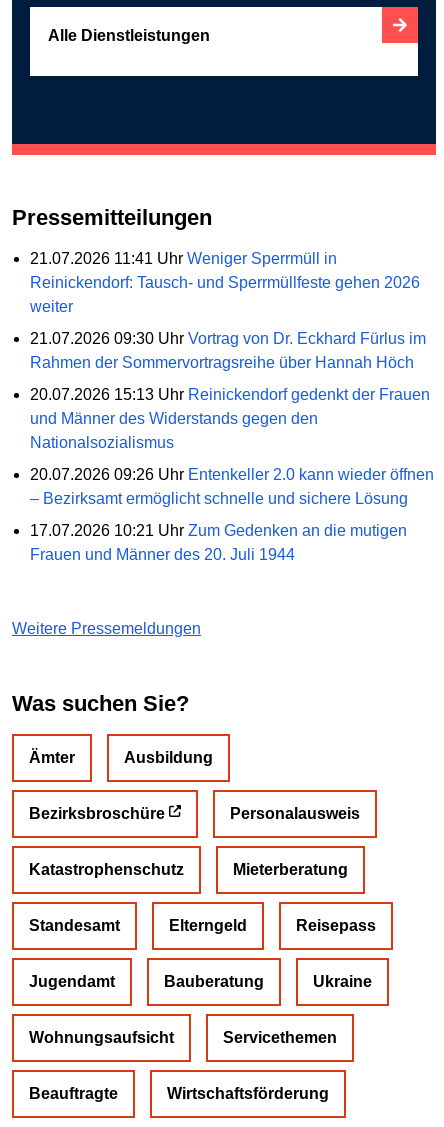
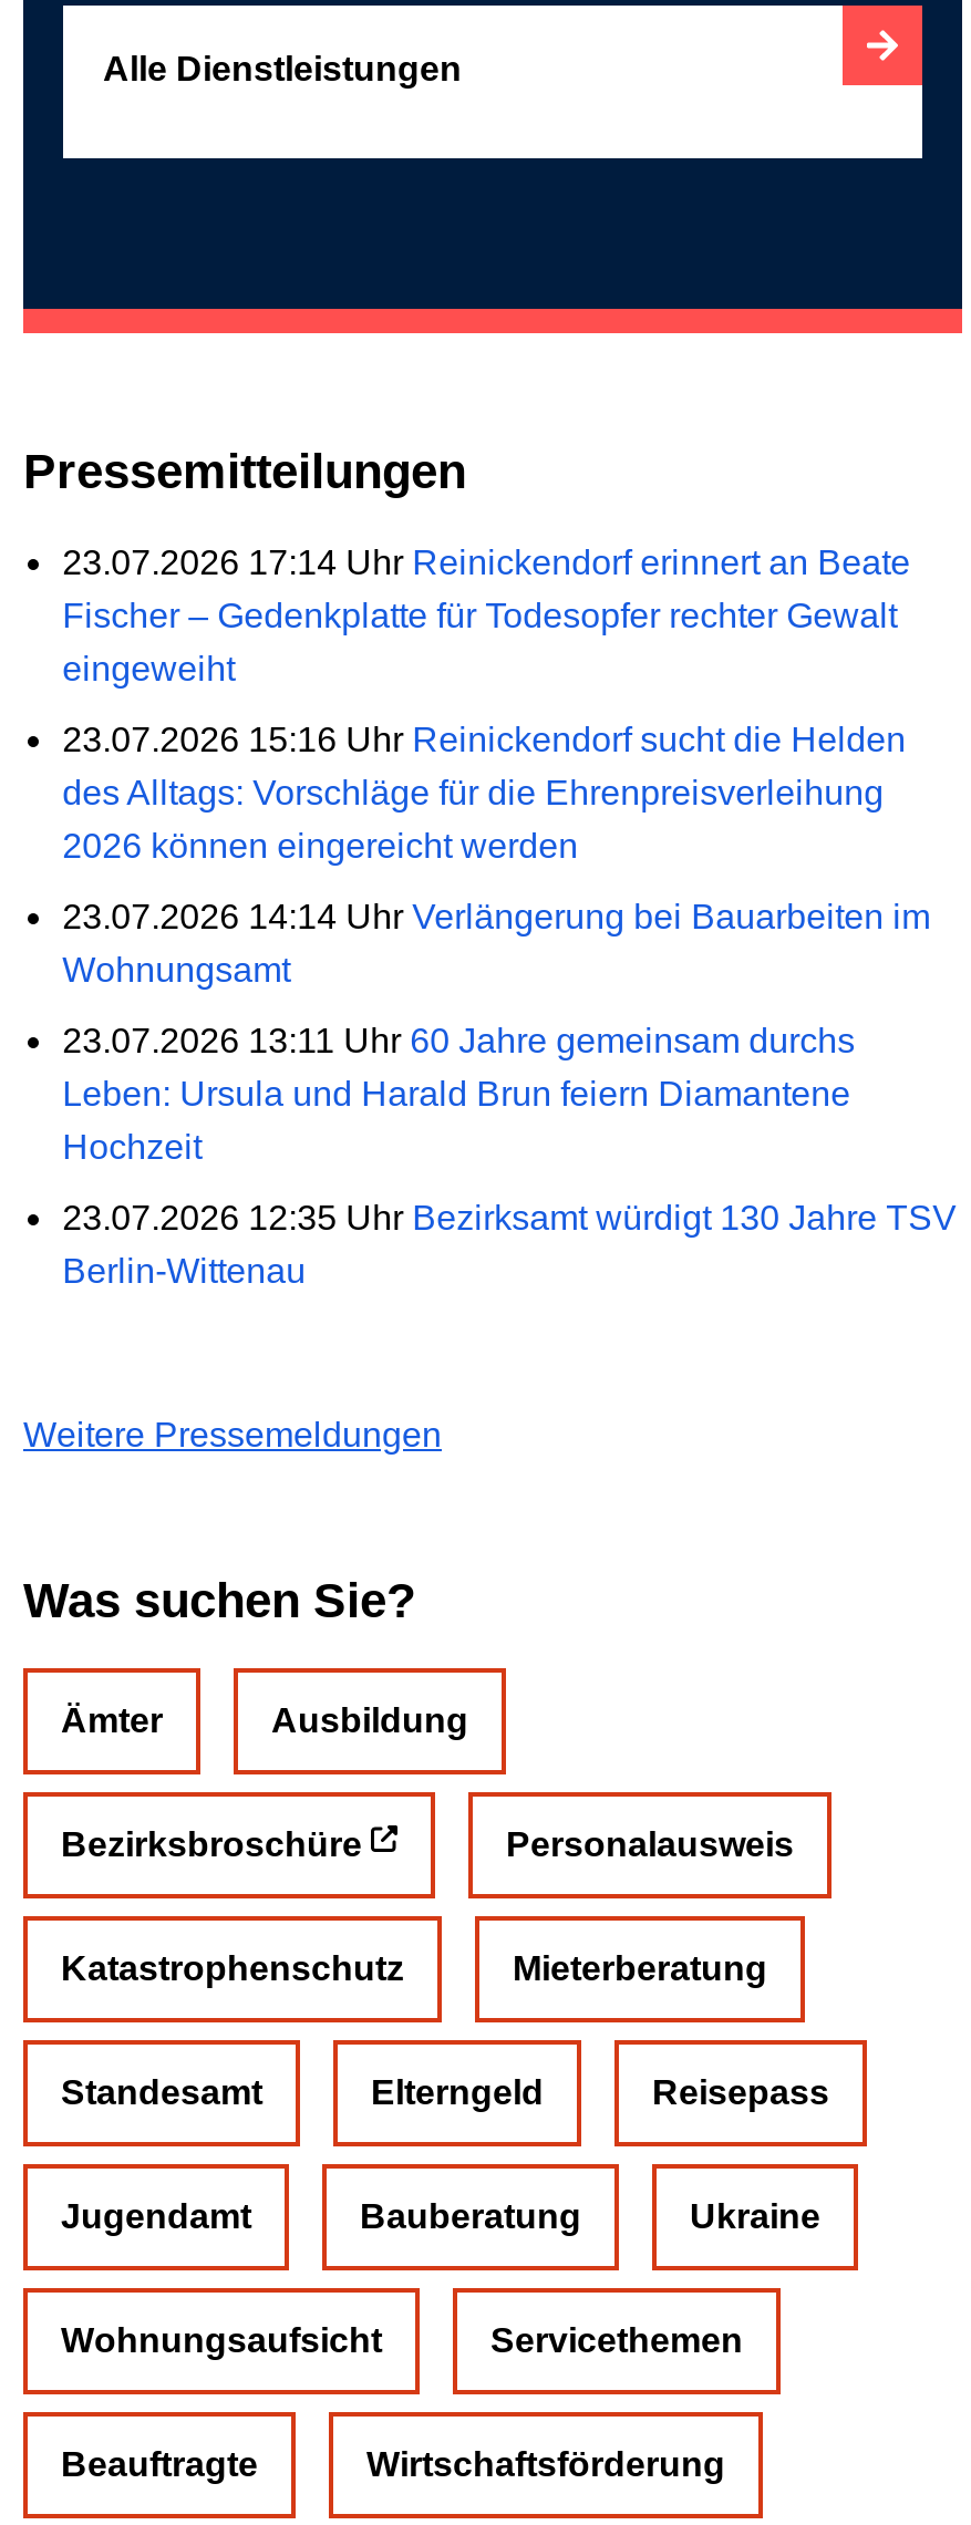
[30,250,420,315] 21.07.2026 11:41 Uhr Weniger Sperrmüll in | Reinickendorf: Tausch- und Sperrmüllfeste gehen 2026 | weiter -> [62,544,910,687] 23.07.2026 17:14 Uhr Reinickendorf erinnert an Beate | Fischer – Gedenkplatte für Todesopfer rechter Gewalt | eingeweiht
[30,330,426,371] 21.07.2026 09:30 Uhr Vortrag von Dr. Eckhard Fürlus im | Rahmen der Sommervortragsreihe über Hannah Höch -> [62,721,906,865] 23.07.2026 15:16 Uhr Reinickendorf sucht die Helden | des Alltags: Vorschläge für die Ehrenpreisverleihung | 2026 können eingereicht werden
[30,386,430,451] 20.07.2026 15:13 Uhr Reinickendorf gedenkt der Frauen | und Männer des Widerstands gegen den | Nationalsozialismus -> [62,898,930,989] 23.07.2026 14:14 Uhr Verlängerung bei Bauarbeiten im | Wohnungsamt
[30,466,434,507] 20.07.2026 09:26 Uhr Entenkeller 2.0 kann wieder öffnen | – Bezirksamt ermöglicht schnelle und sichere Lösung -> [62,1022,855,1166] 23.07.2026 13:11 Uhr 60 Jahre gemeinsam durchs | Leben: Ursula und Harald Brun feiern Diamantene | Hochzeit
[30,522,407,563] 17.07.2026 10:21 Uhr Zum Gedenken an die mutigen | Frauen und Männer des 20. Juli 1944 -> [62,1199,957,1290] 23.07.2026 12:35 Uhr Bezirksamt würdigt 130 Jahre TSV | Berlin-Wittenau

